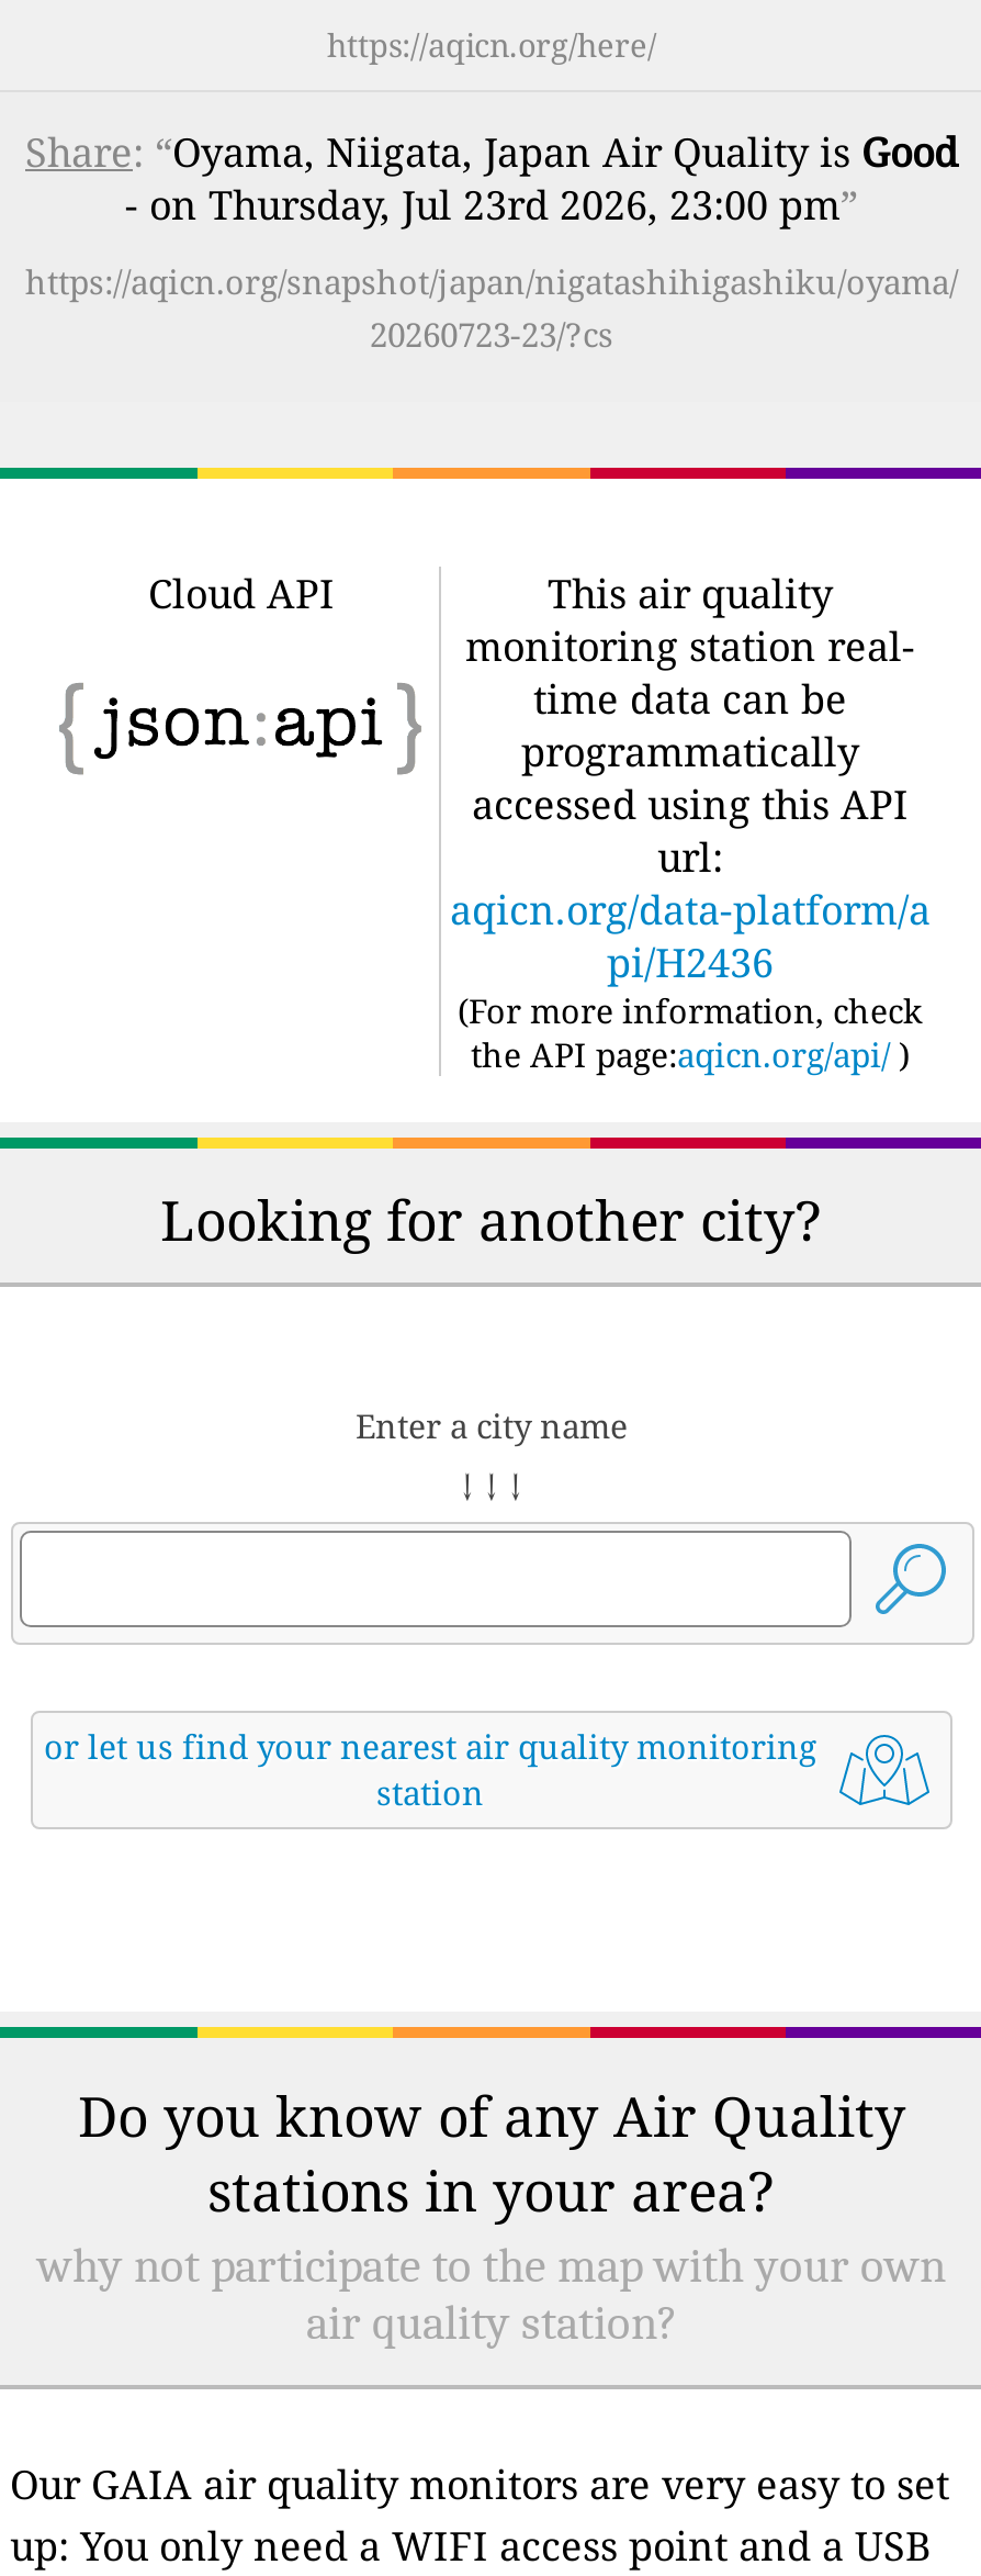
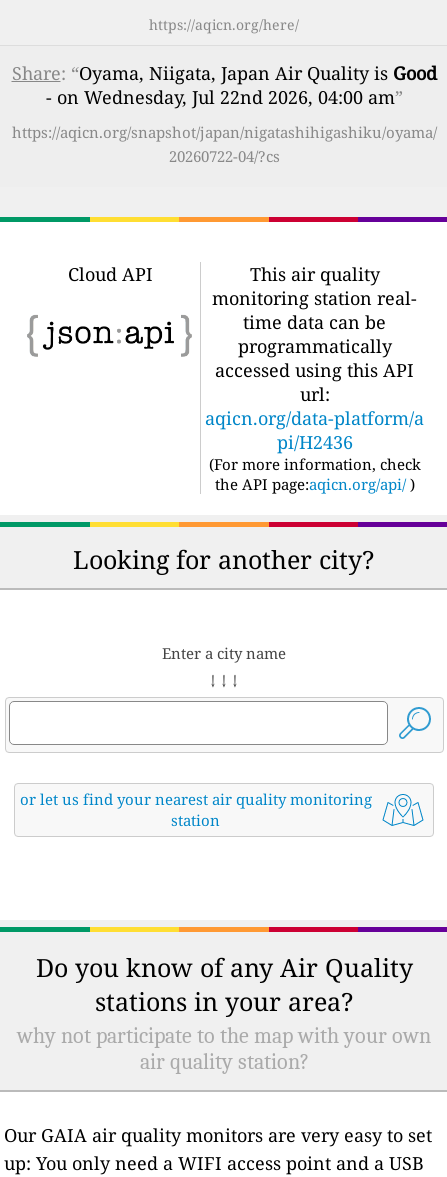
[125,177,858,230] - on Thursday, Jul 23rd 2026, 23:00 pm” -> [45,85,402,109] - on Wednesday, Jul 22nd 2026, 04:00 am”
[370,311,613,355] 20260723-23/?cs -> [168,146,279,166] 20260722-04/?cs

